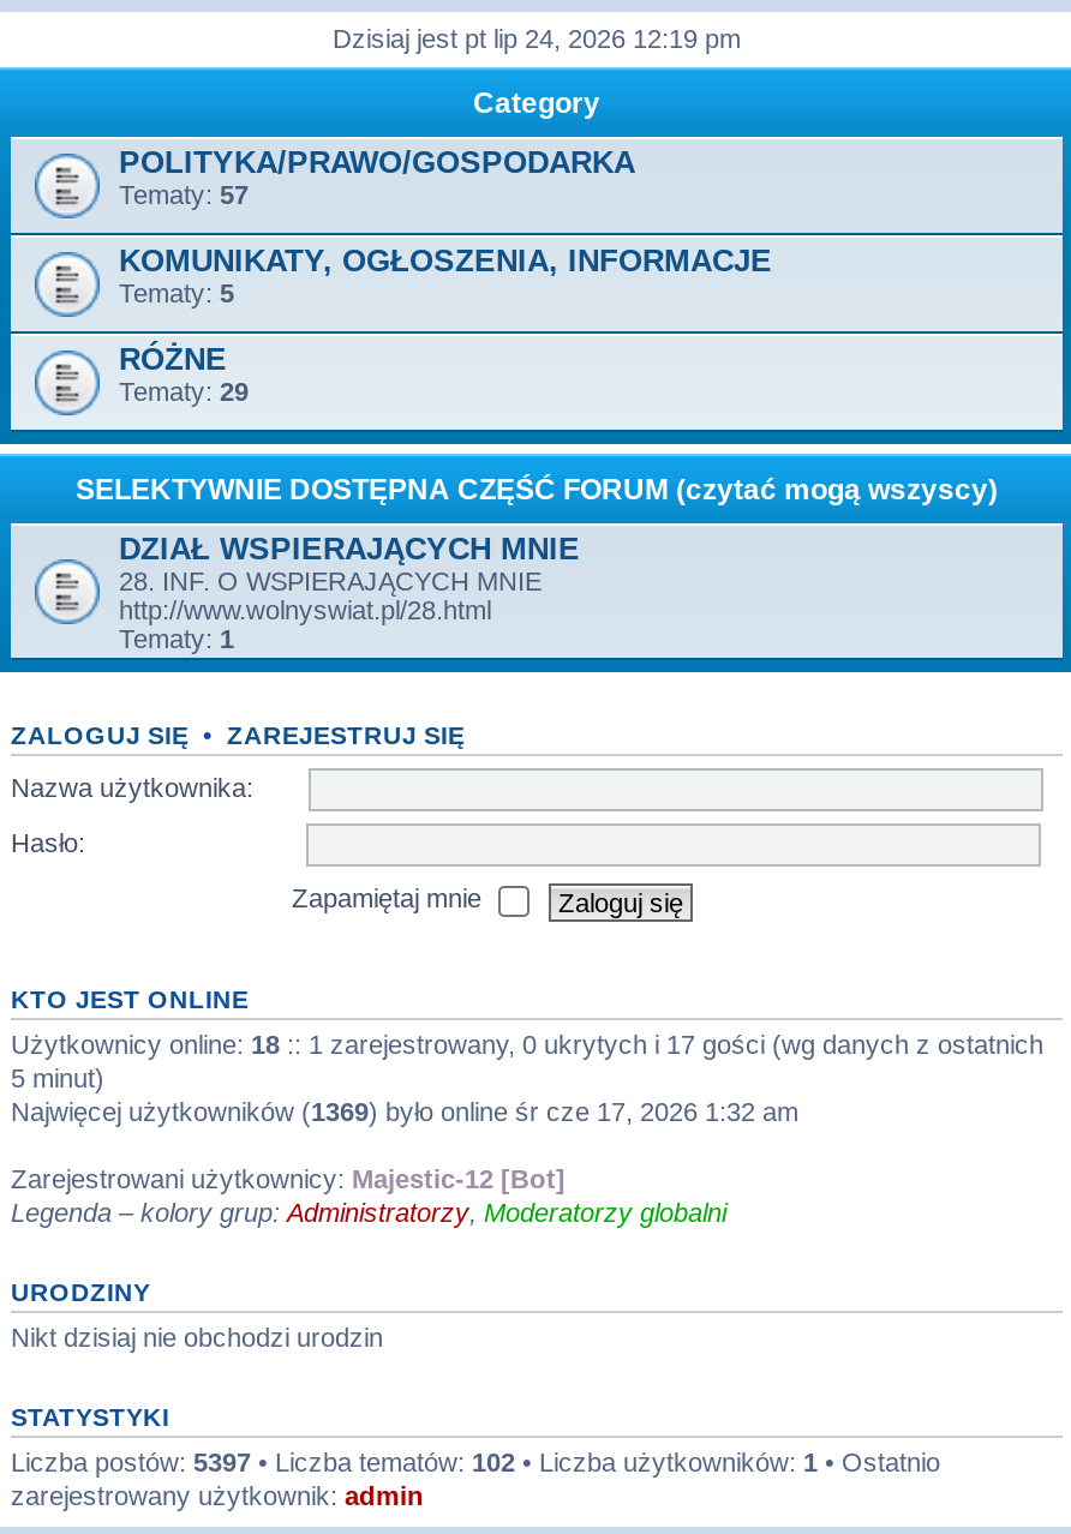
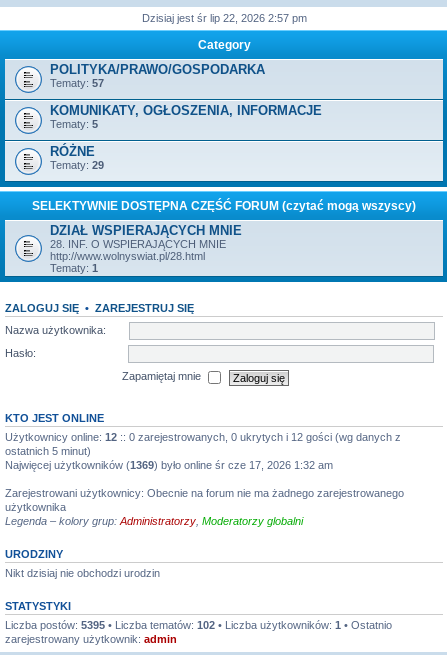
[333,24,741,53] Dzisiaj jest pt lip 24, 2026 12:19 pm -> [141,12,306,24] Dzisiaj jest śr lip 22, 2026 2:57 pm
[11,1030,1043,1092] Użytkownicy online: 18:: 1 zarejestrowany, 0 ukrytych i 17 gości (wg danych z ostatnich | 5 minut) -> [5,431,401,457] Użytkownicy online: 12:: 0 zarejestrowanych, 0 ukrytych i 12 gości (wg danych z | ostatnich 5 minut)
[11,1164,566,1193] Zarejestrowani użytkownicy: Majestic-12 [Bot] -> [5,487,404,513] Zarejestrowani użytkownicy: Obecnie na forum nie ma żadnego zarejestrowanego | użytkownika
[11,1448,940,1476] Liczba postów: 5397 • Liczba tematów: 102 • Liczba użytkowników: 1 • Ostatnio -> [5,619,392,631] Liczba postów: 5395 • Liczba tematów: 102 • Liczba użytkowników: 1 • Ostatnio

